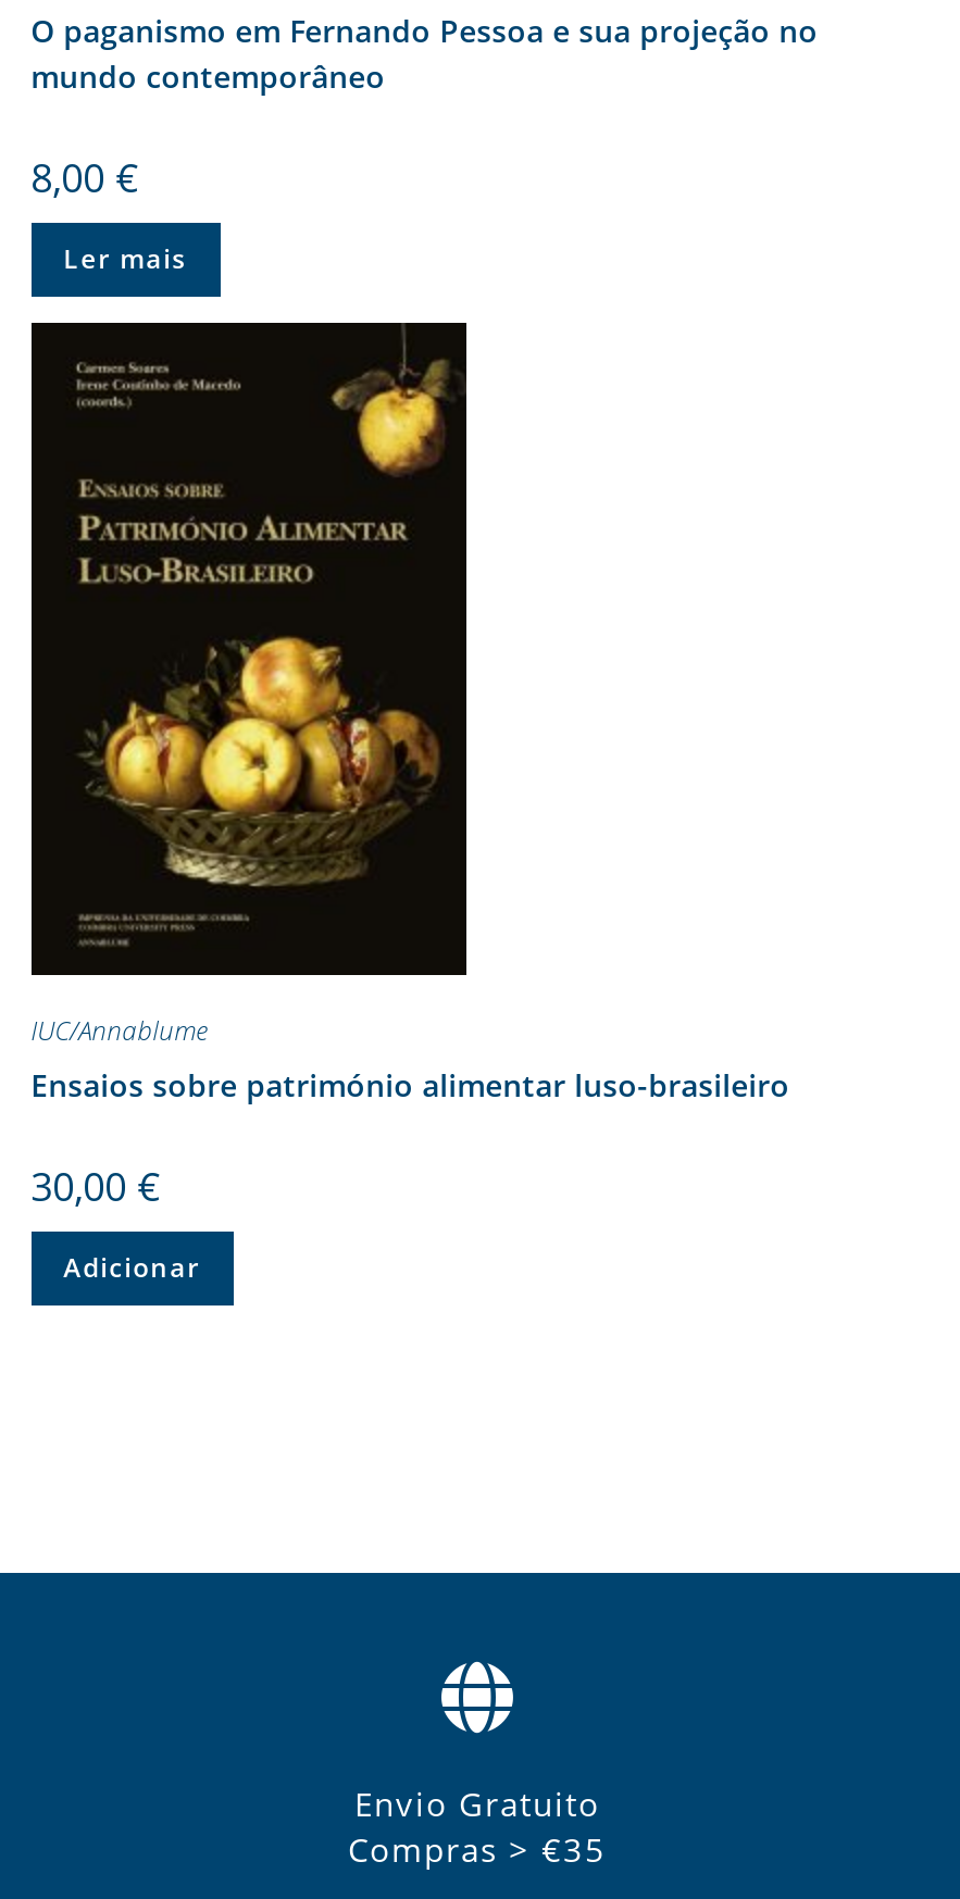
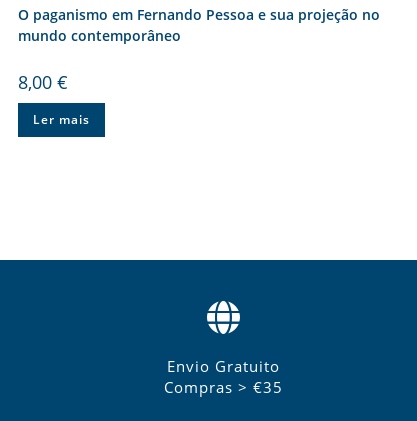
[29,320,790,1286] [image] | IUC/Annablume | Ensaios sobre património alimentar luso-brasileiro | 30,00 € | Adicionar -> none

